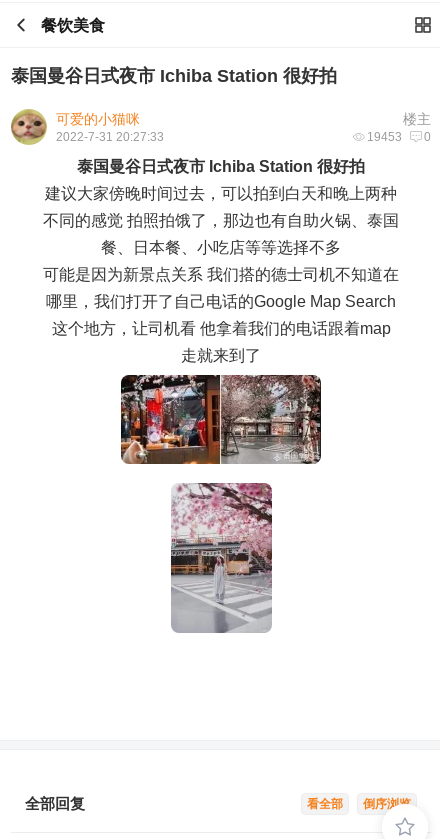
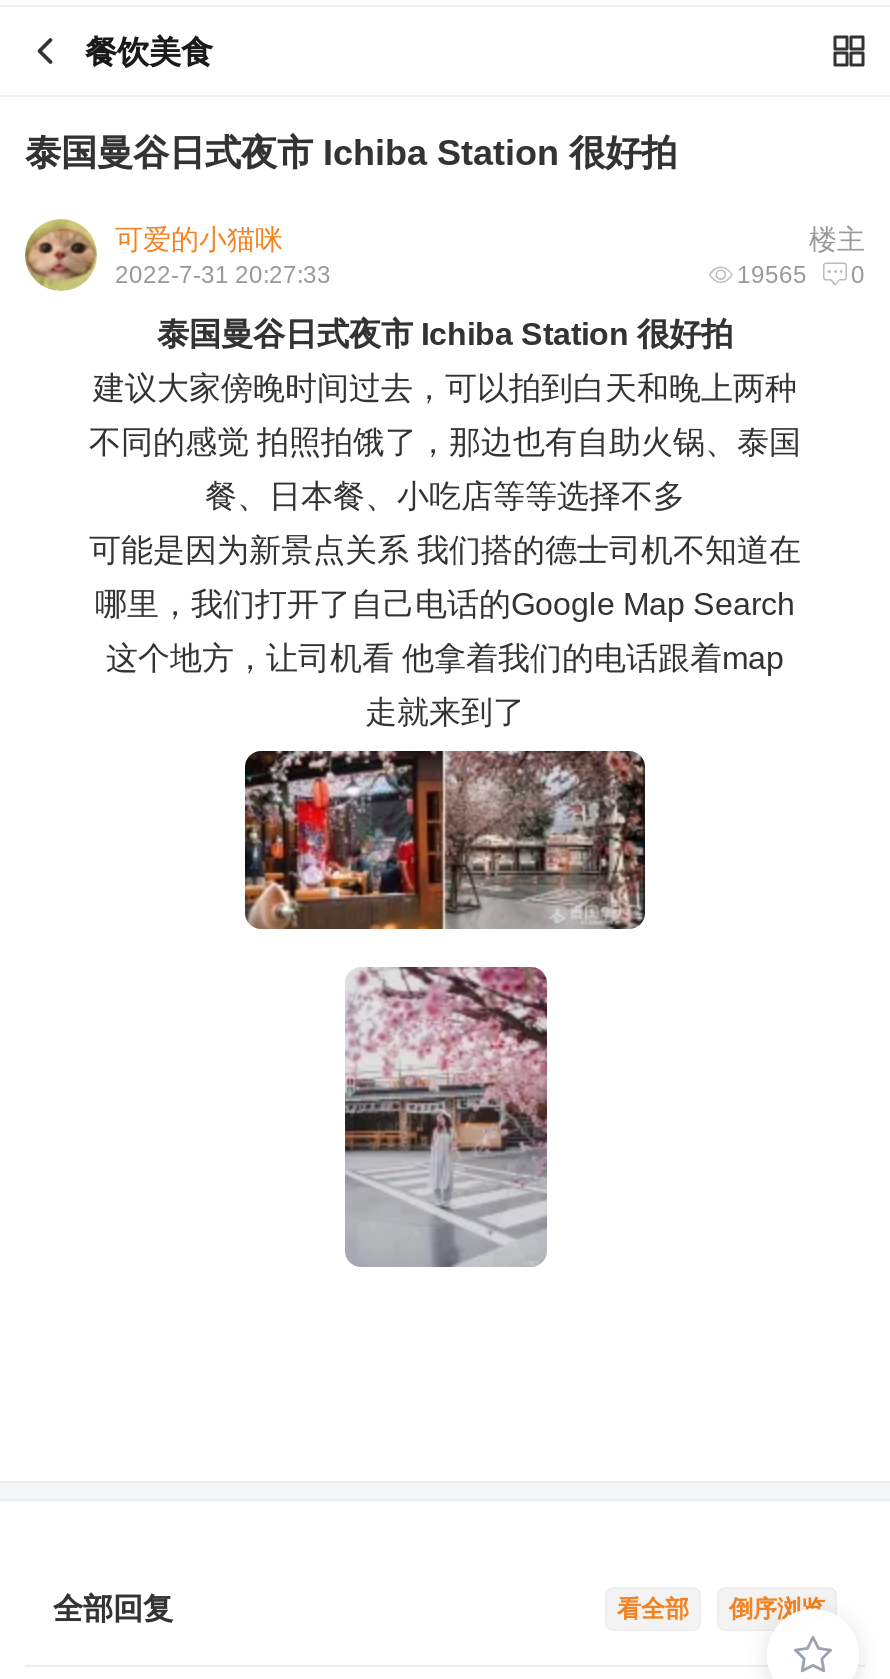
[367,130,431,144] 19453 0 -> [737,261,865,289] 19565 0

